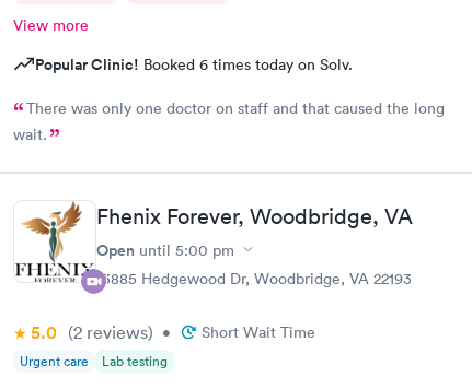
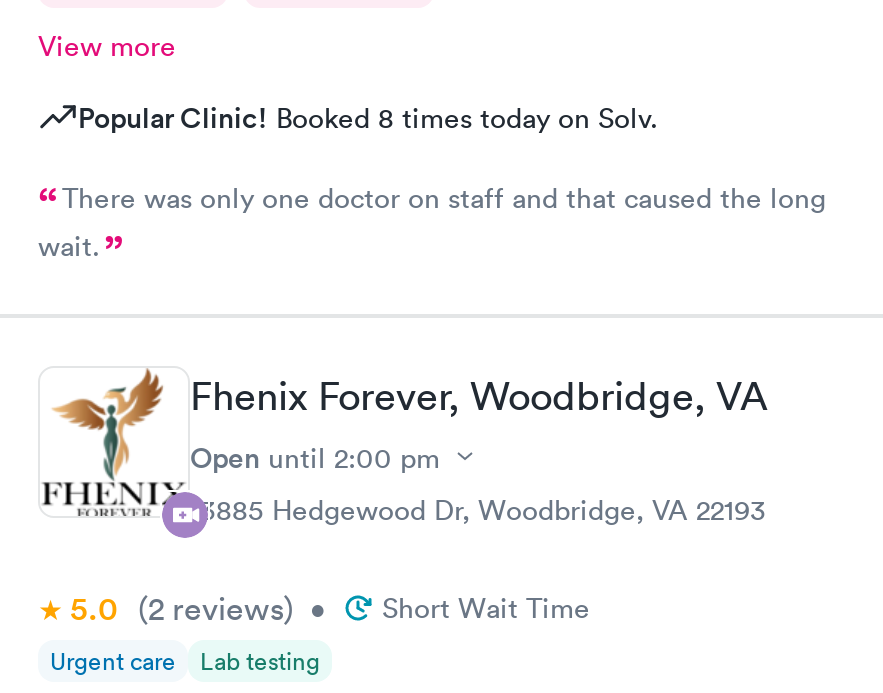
[35,54,353,75] Popular Clinic! Booked 6 times today on Solv. -> [78,98,658,138] Popular Clinic! Booked 8 times today on Solv.
[96,239,234,261] Open until 5:00 pm -> [190,437,440,477] Open until 2:00 pm

